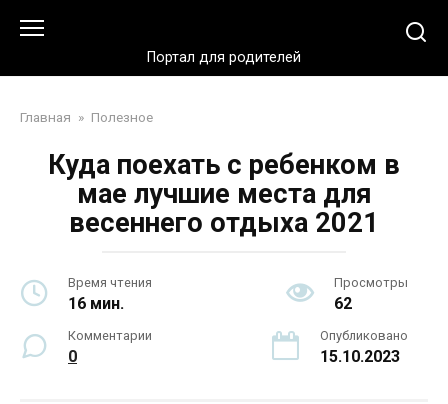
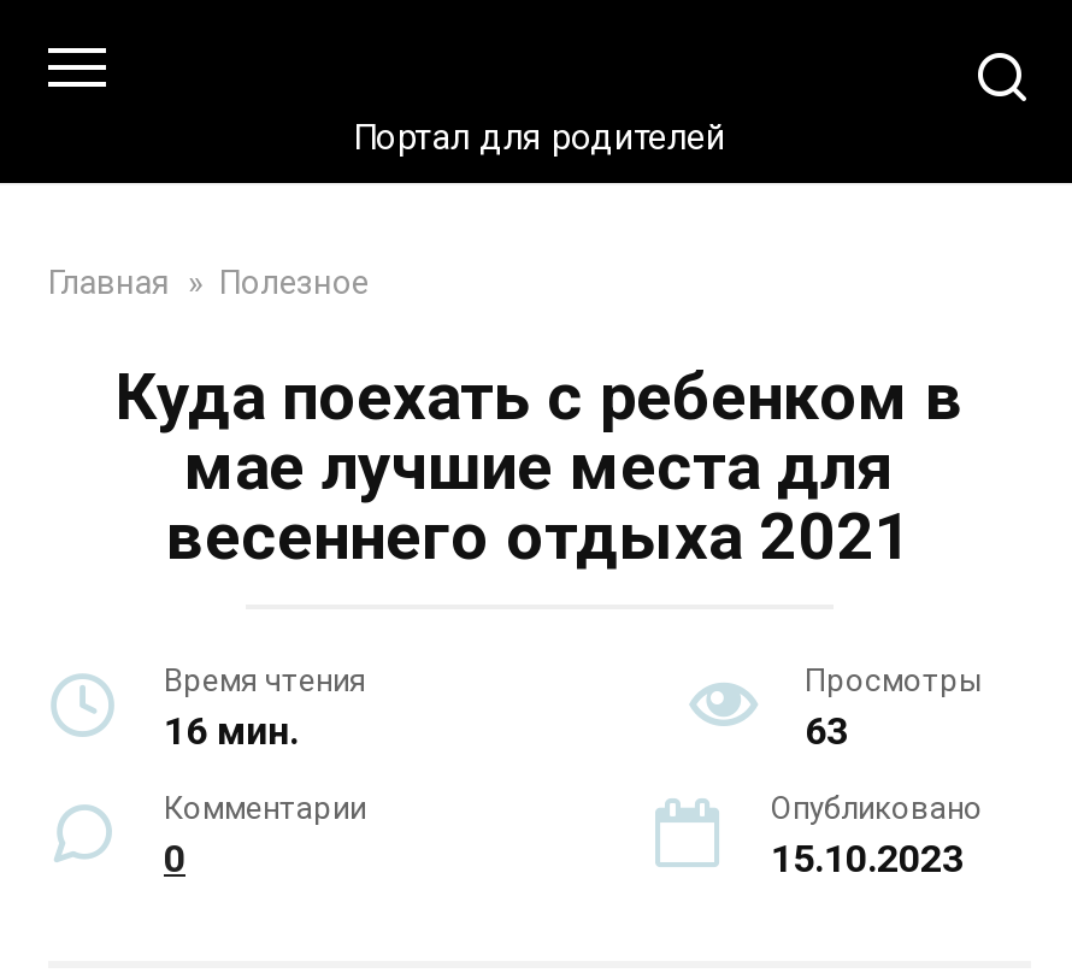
[334,294,352,313] 62 -> [805,708,848,754] 63

